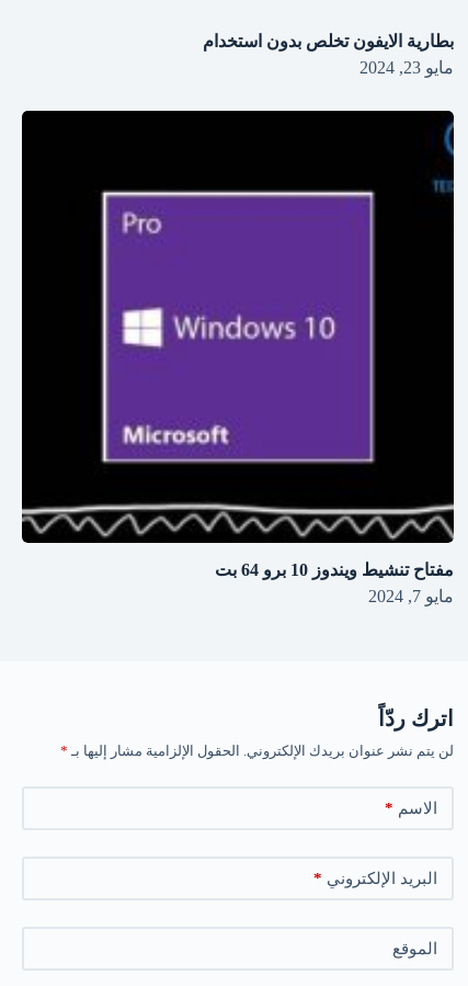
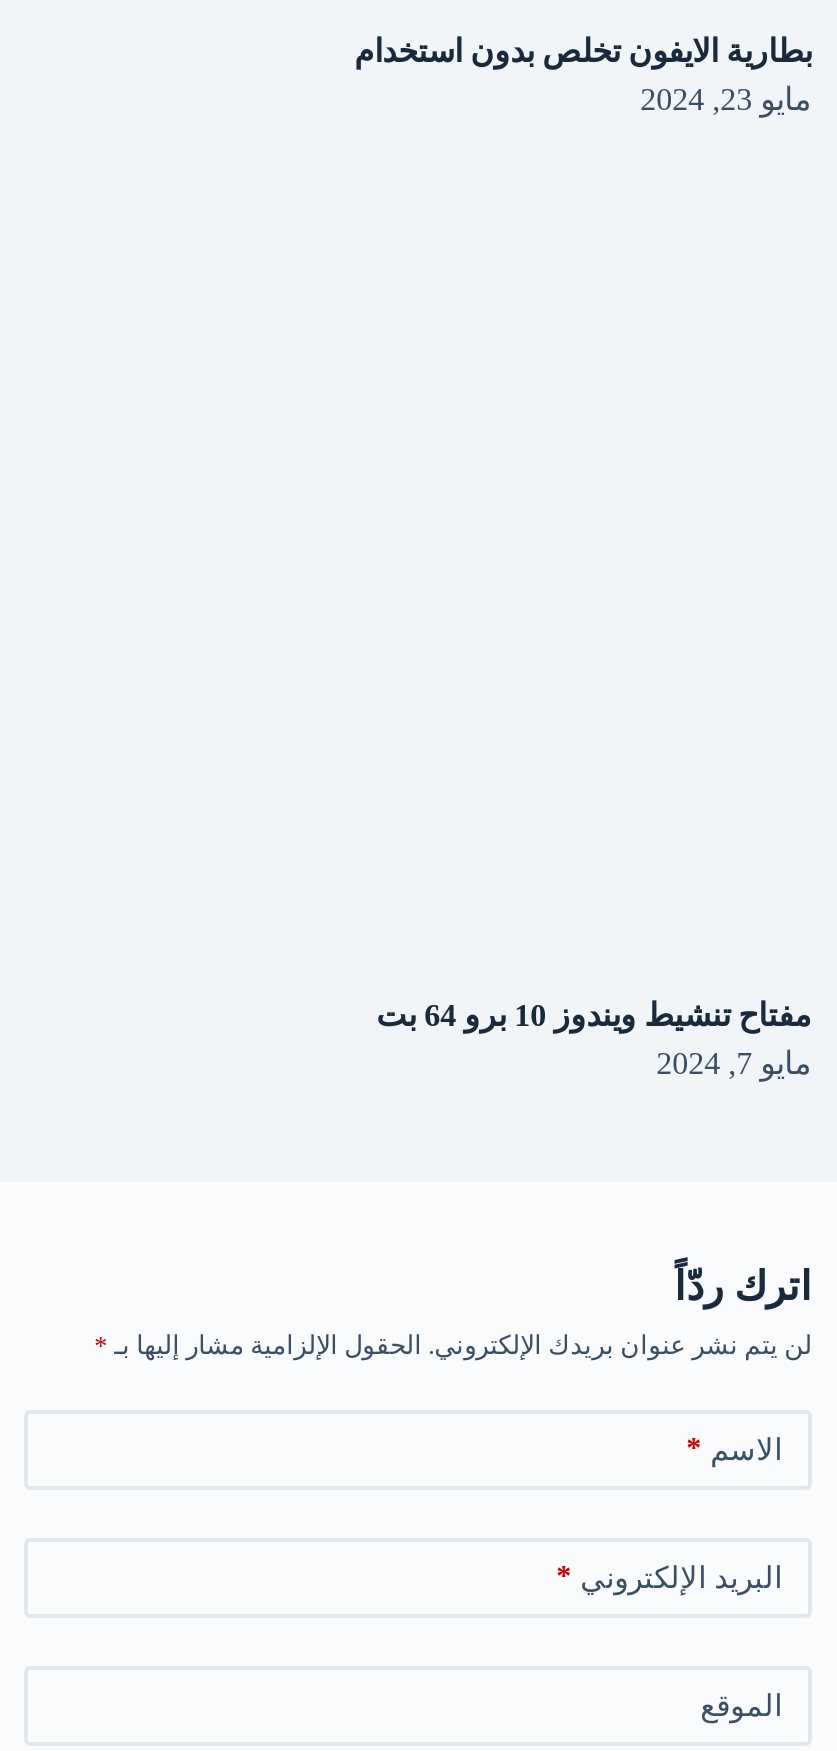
[21,110,455,544] [image] -> none

